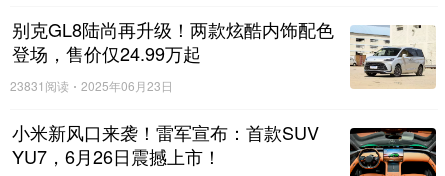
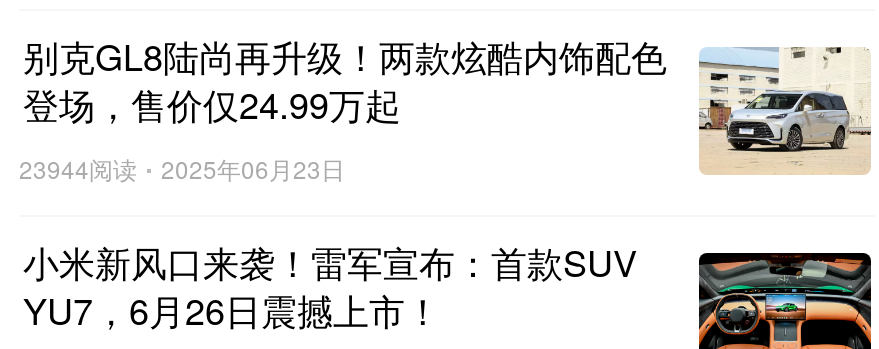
[10,77,173,94] 23831阅读 2025年06月23日 -> [19,150,345,184] 23944阅读 2025年06月23日

